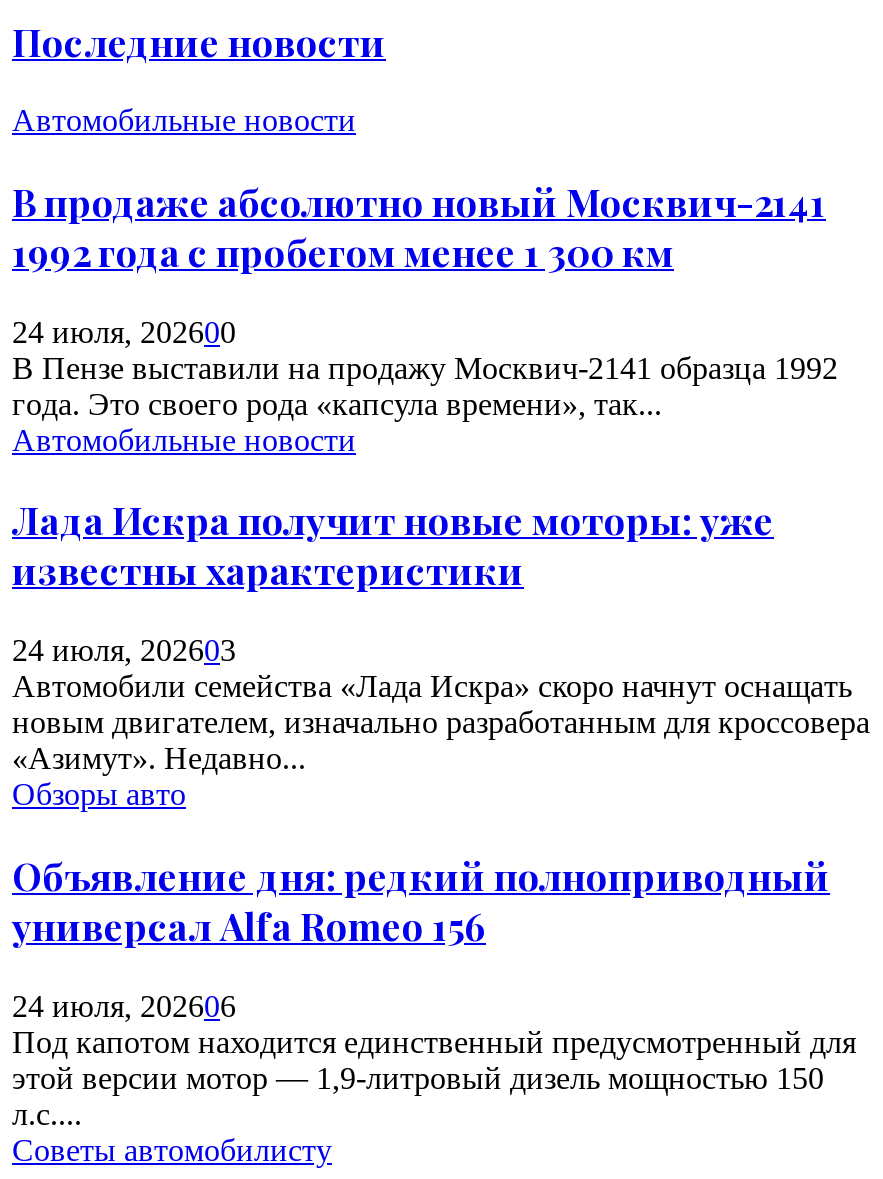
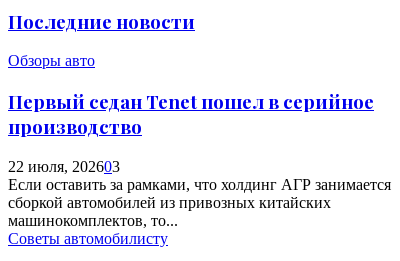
[12,104,870,775] Автомобильные новости | В продаже абсолютно новый Москвич-2141 | 1992 года с пробегом менее 1 300 км | 24 июля, 202600 | В Пензе выставили на продажу Москвич-2141 образца 1992 | года. Это своего рода «капсула времени», так... | Автомобильные новости | Лада Искра получит новые моторы: уже | известны характеристики | 24 июля, 202603 | Автомобили семейства «Лада Искра» скоро начнут оснащать | новым двигателем, изначально разработанным для кроссовера | «Азимут». Недавно... -> none
[12,851,830,951] Объявление дня: редкий полноприводный | универсал Alfa Romeo 156 -> [8,89,374,139] Первый седан Tenet пошел в серийное | производство
[12,988,856,1130] 24 июля, 202606 | Под капотом находится единственный предусмотренный для | этой версии мотор — 1,9-литровый дизель мощностью 150 | л.с.... -> [8,158,391,229] 22 июля, 202603 | Если оставить за рамками, что холдинг АГР занимается | сборкой автомобилей из привозных китайских | машинокомплектов, то...

